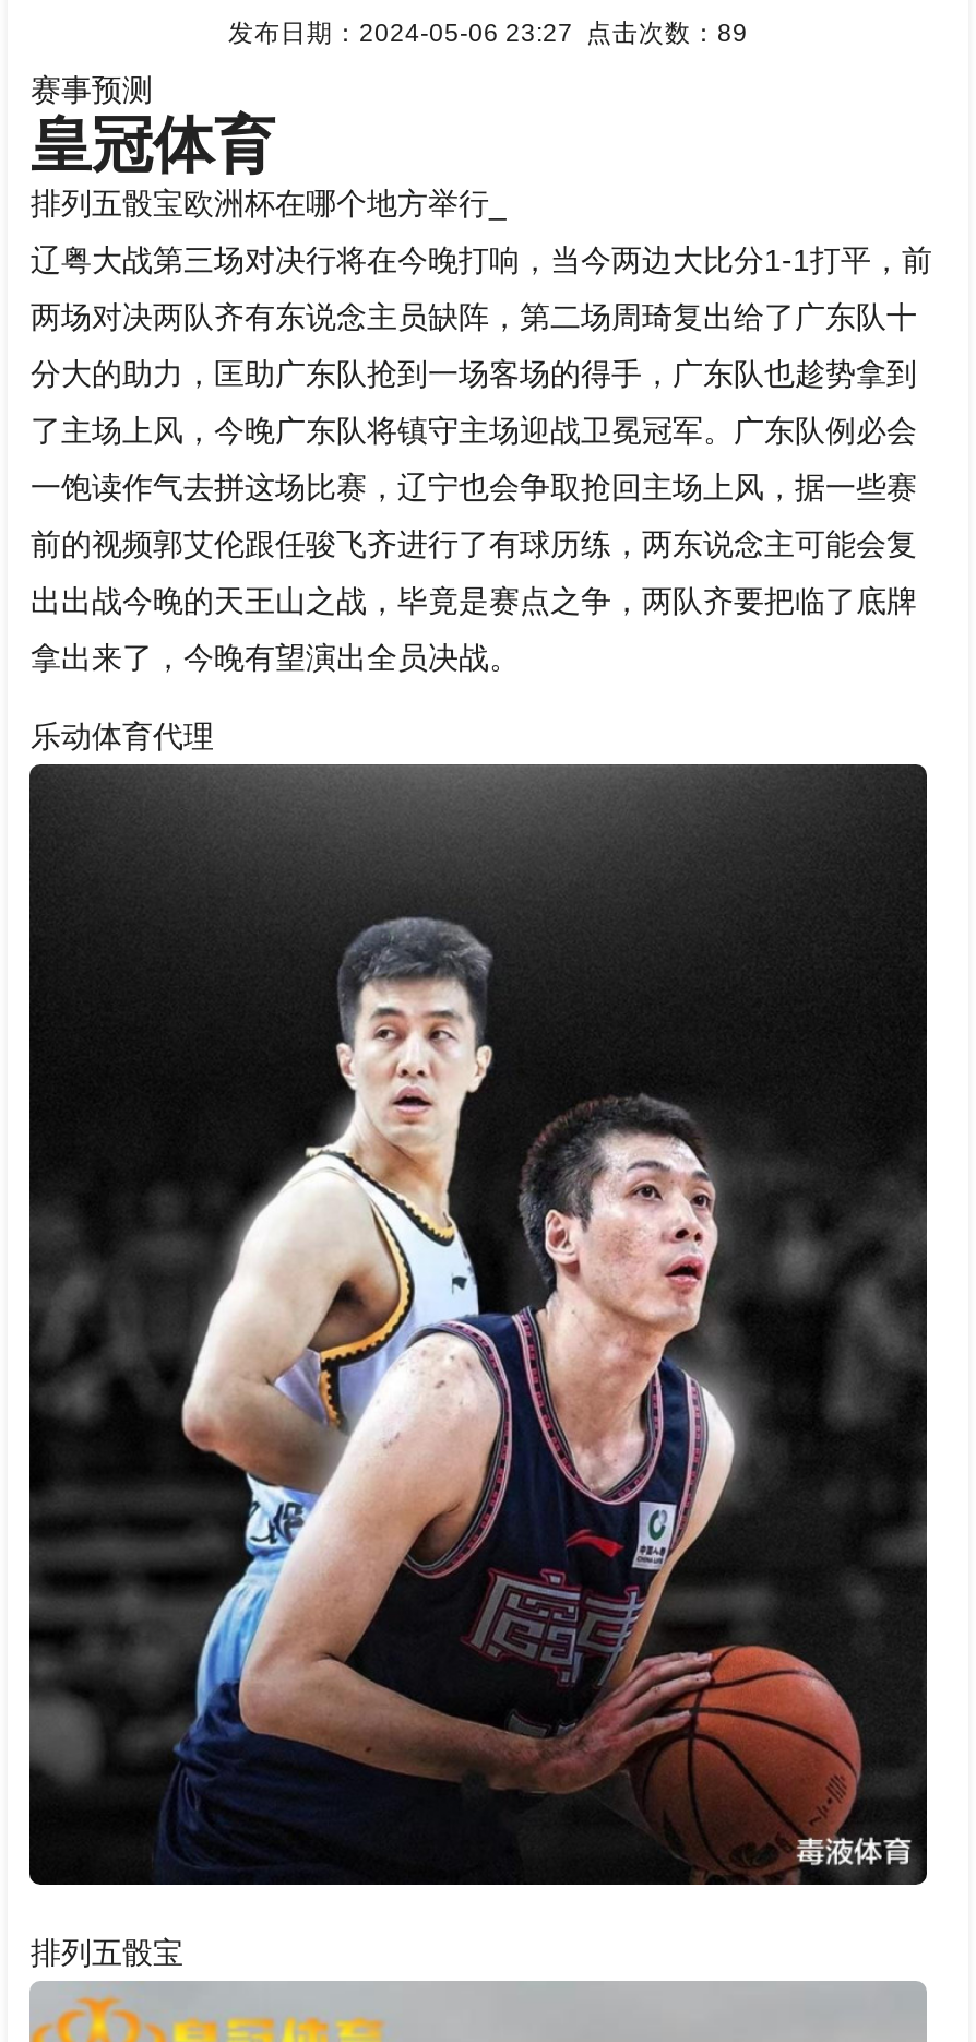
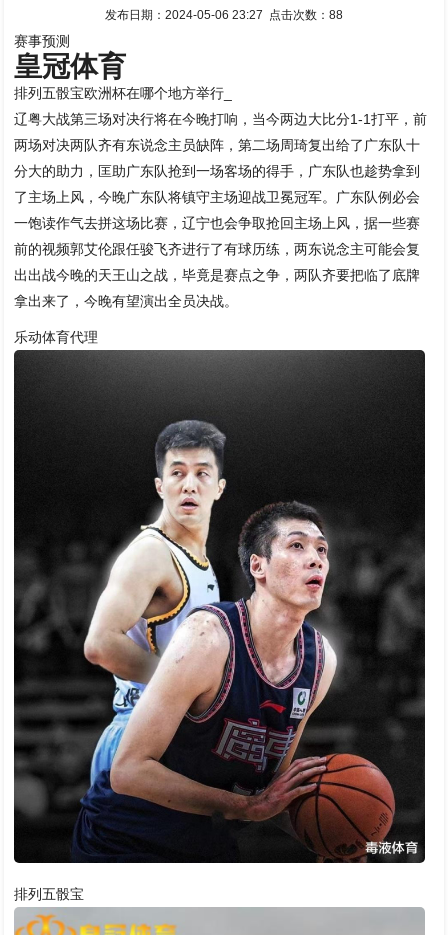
[228,17,748,46] 发布日期：2024-05-06 23:27 点击次数：89 -> [105,8,343,21] 发布日期：2024-05-06 23:27 点击次数：88

